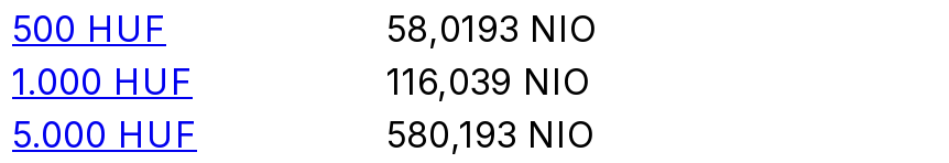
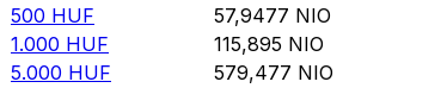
[386,7,596,51] 58,0193 NIO -> [214,4,331,28] 57,9477 NIO
[386,60,589,104] 116,039 NIO -> [214,32,324,56] 115,895 NIO
[386,113,593,157] 580,193 NIO -> [214,61,333,85] 579,477 NIO

